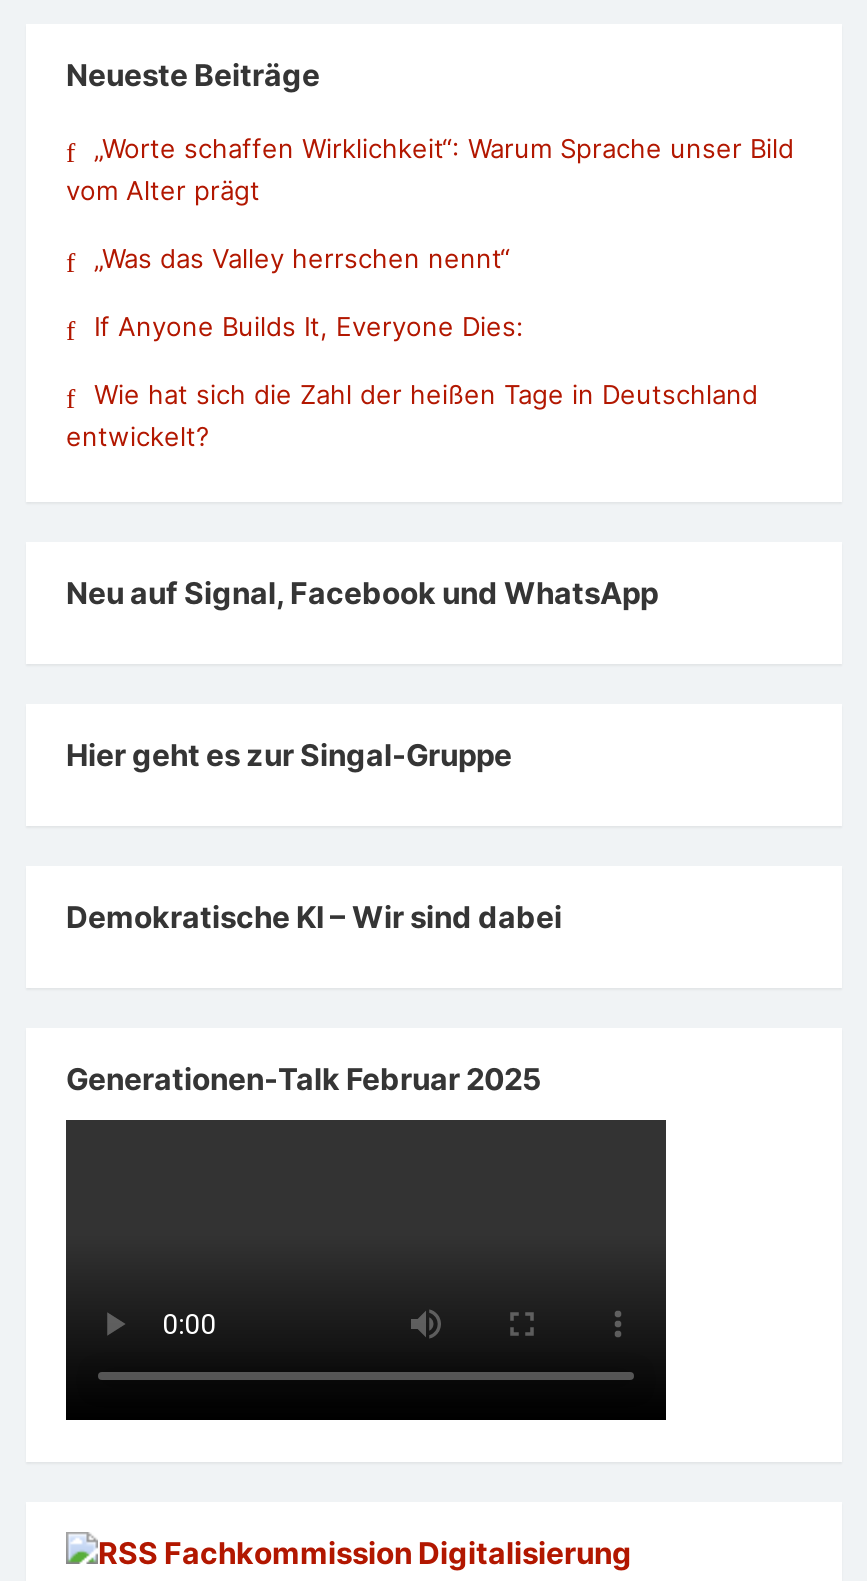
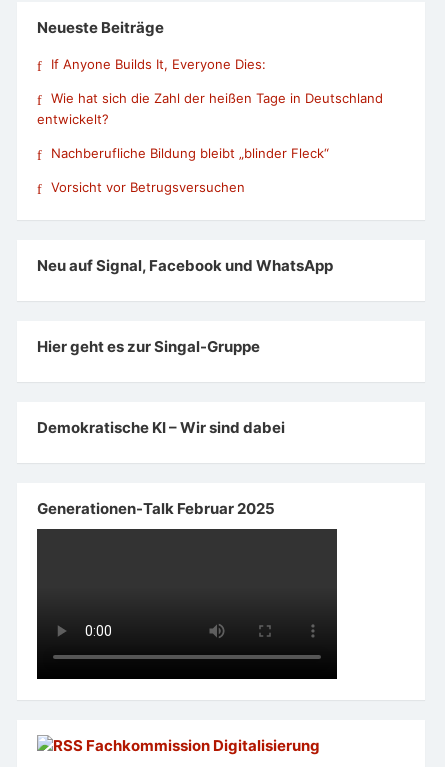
[66,132,794,274] „Worte schaffen Wirklichkeit“: Warum Sprache unser Bild | vom Alter prägt | „Was das Valley herrschen nennt“ -> none
moved [66,310,758,452] -> [37,56,383,127]: If Anyone Builds It, Everyone Dies: | Wie hat sich die Zahl der heißen Tage in Deutschland | entwickelt?
none -> [51,145,329,195] Nachberufliche Bildung bleibt „blinder Fleck“ | Vorsicht vor Betrugsversuchen

